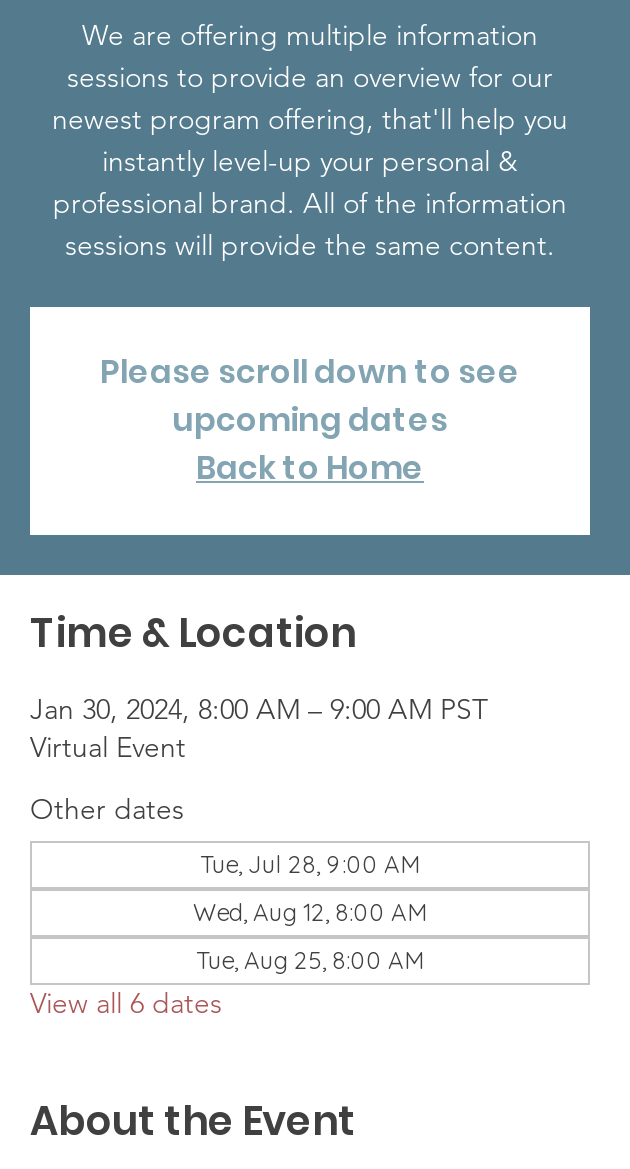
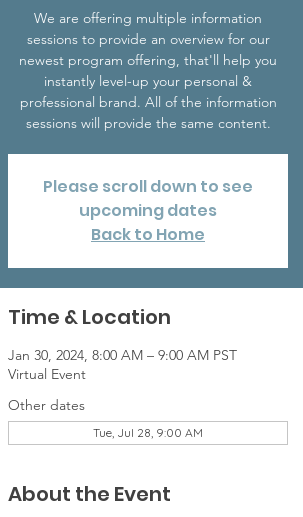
[30,897,427,1021] Wed, Aug 12, 8:00 AM | Tue, Aug 25, 8:00 AM | View all 6 dates -> none

